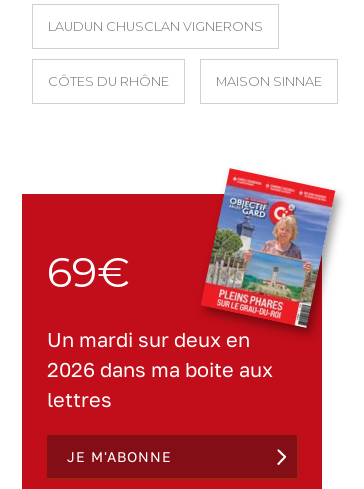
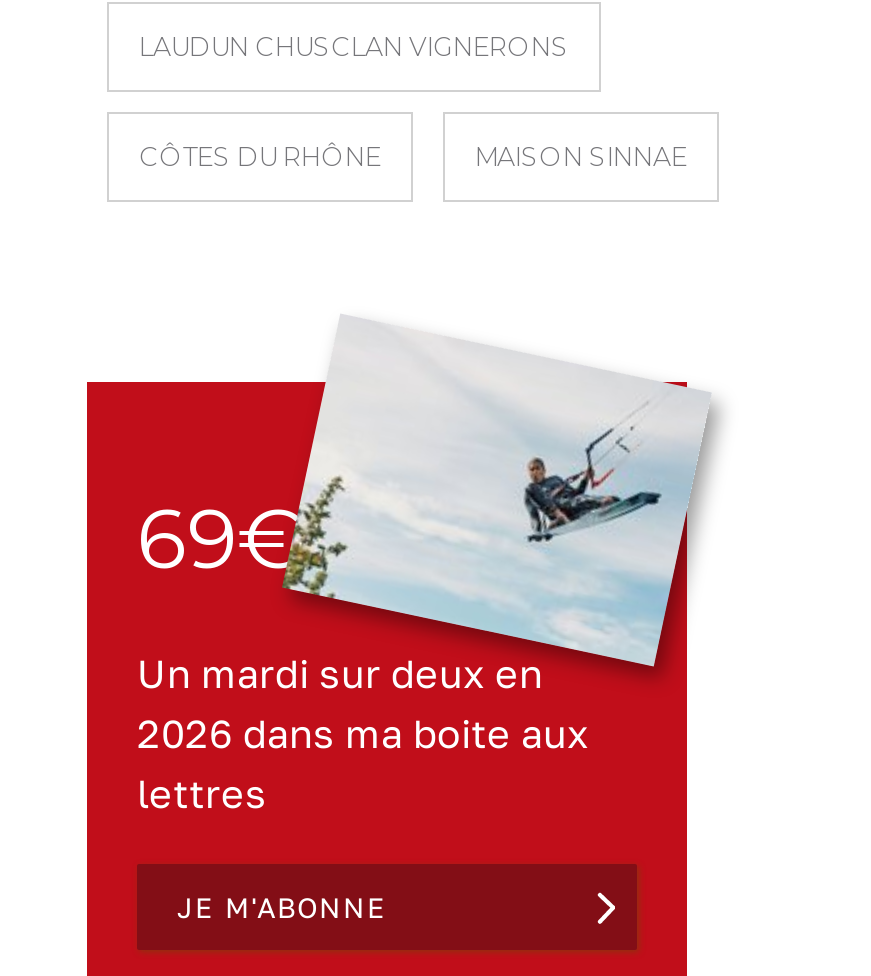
[126,163,338,340] [image] -> [291,316,717,676] [image]

